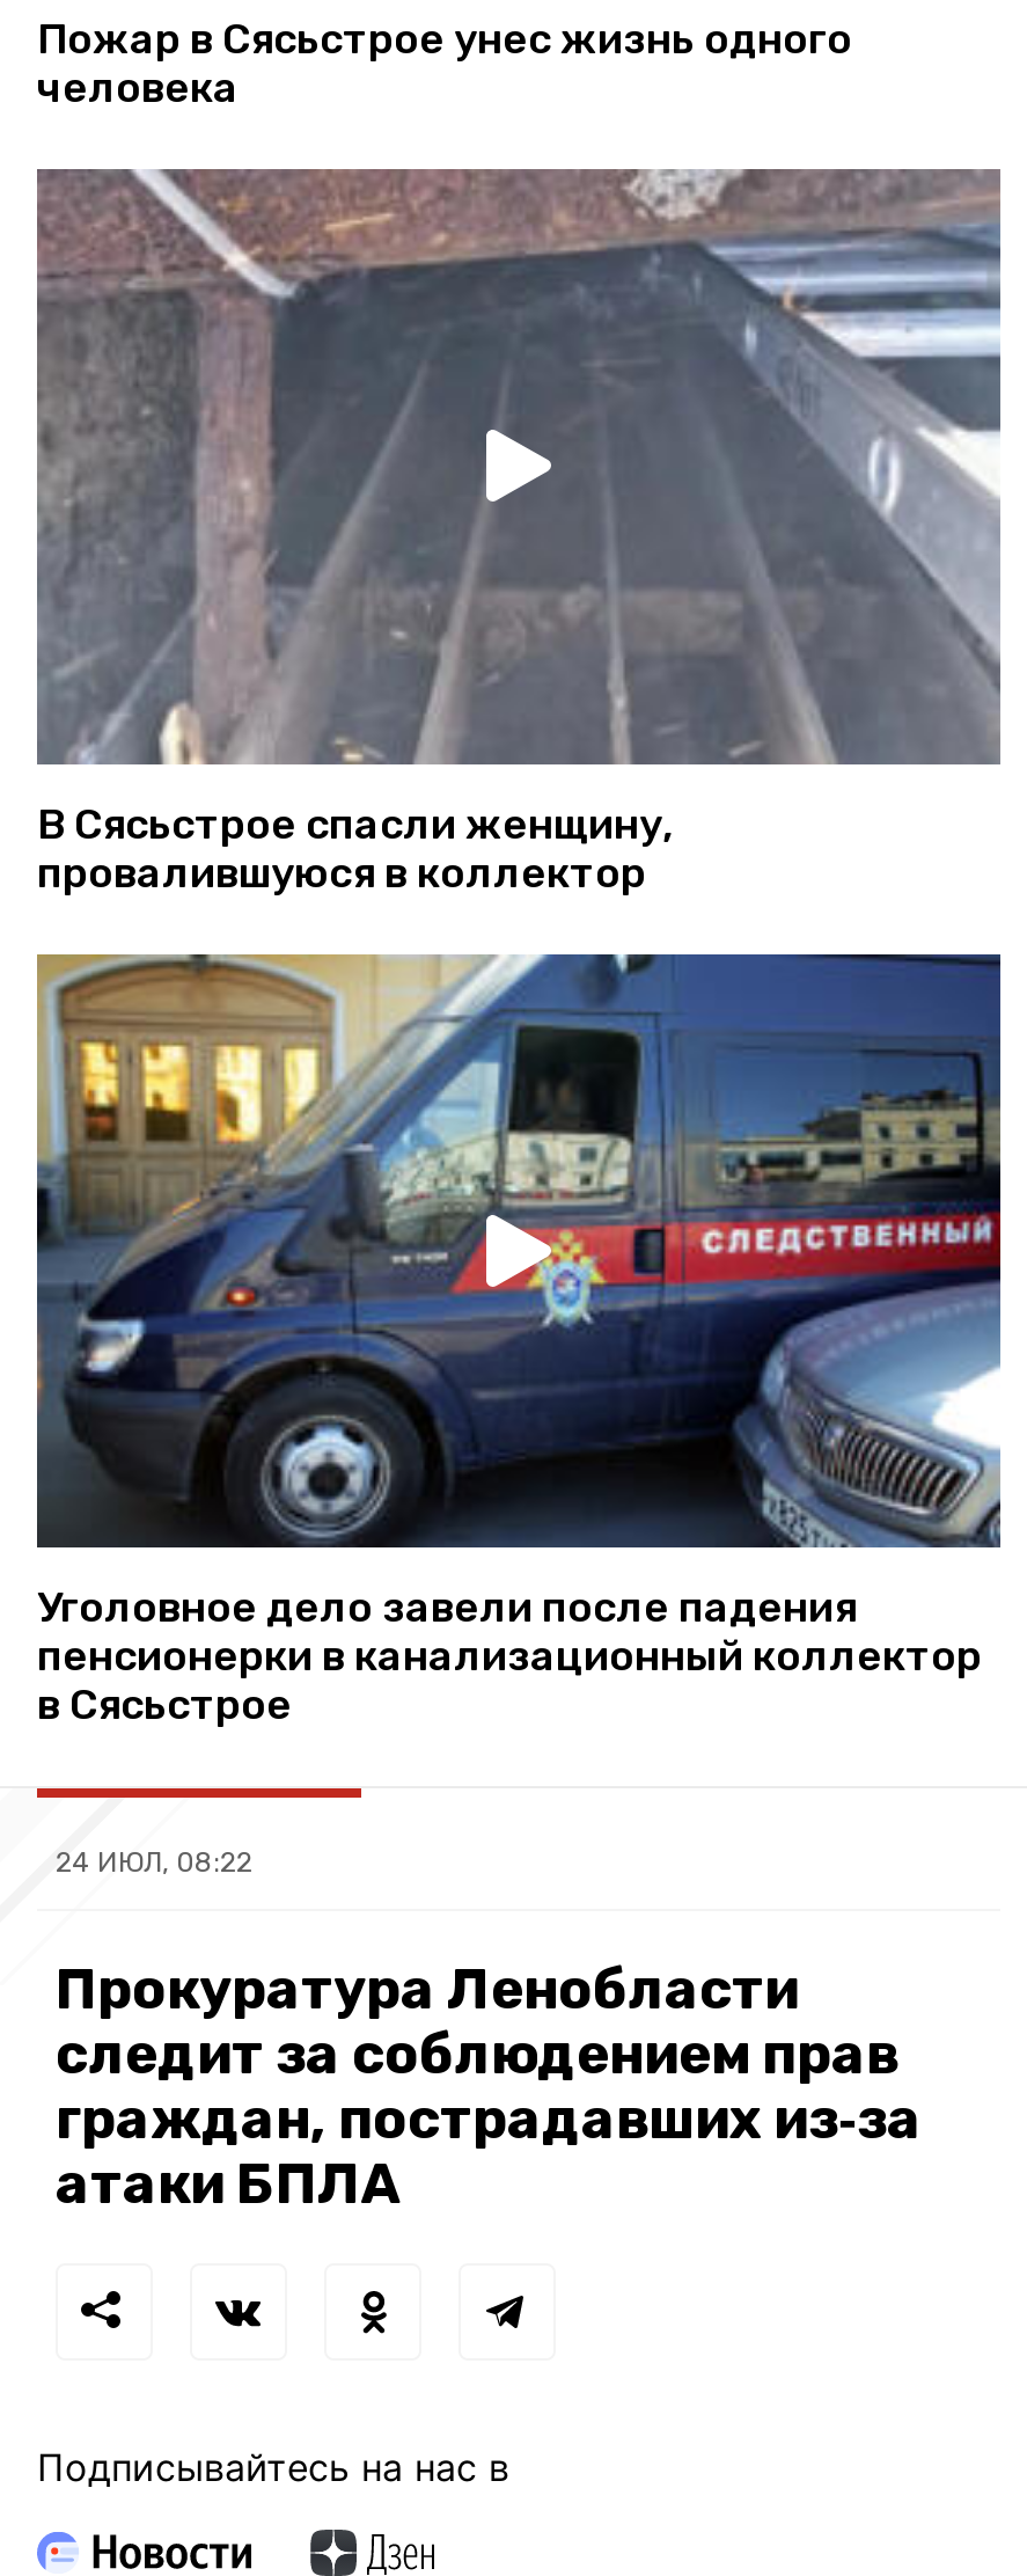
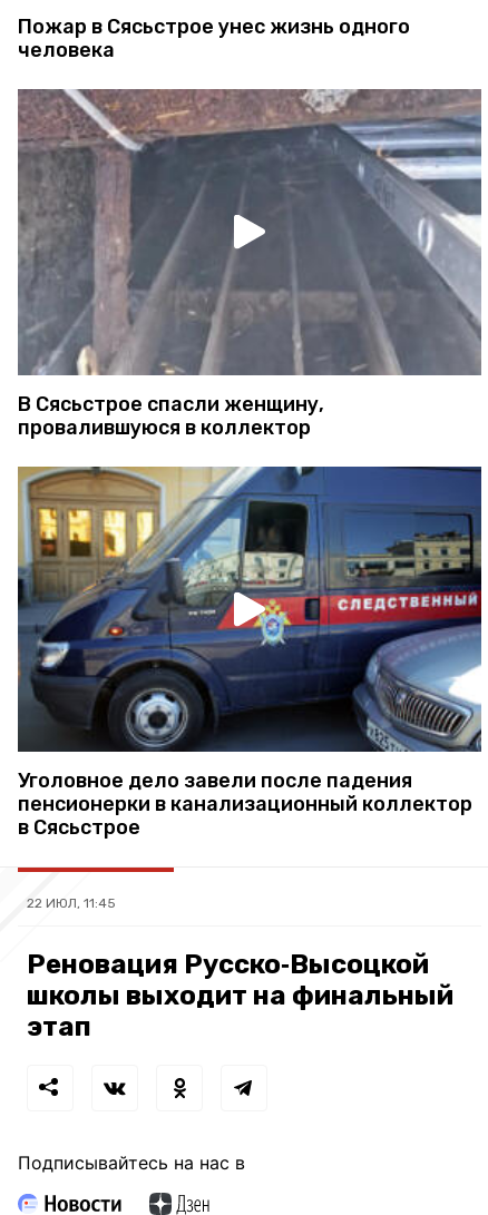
[56,1846,252,1879] 24 ИЮЛ, 08:22 -> [27,895,116,911] 22 ИЮЛ, 11:45
[56,1957,922,2217] Прокуратура Ленобласти | следит за соблюдением прав | граждан, пострадавших из‑за | атаки БПЛА -> [27,949,453,1042] Реновация Русско‑Высоцкой | школы выходит на финальный | этап

